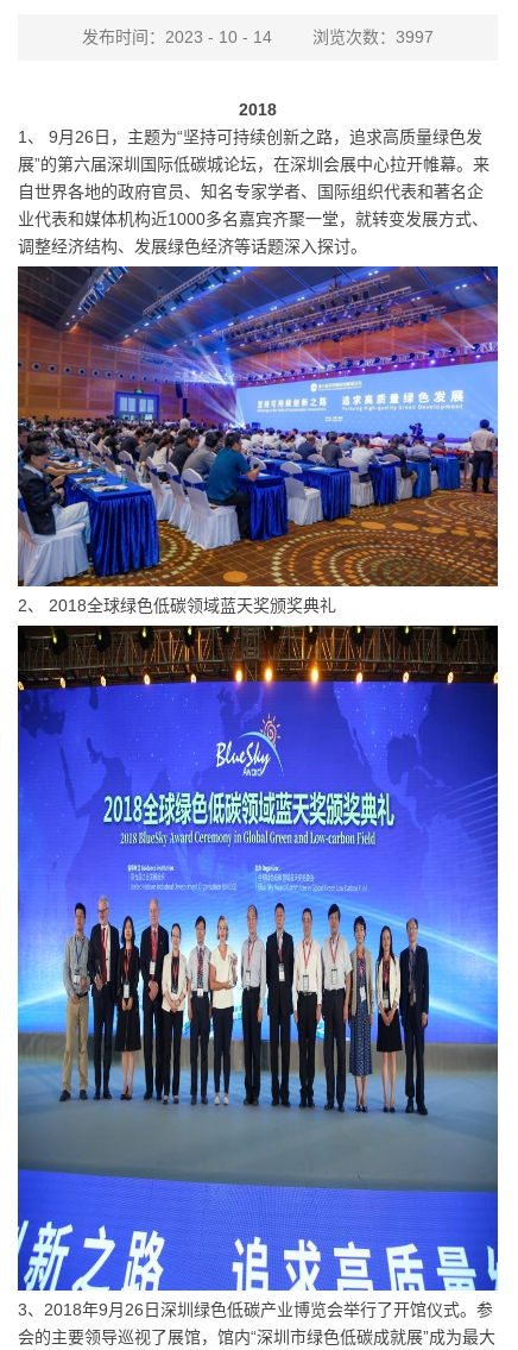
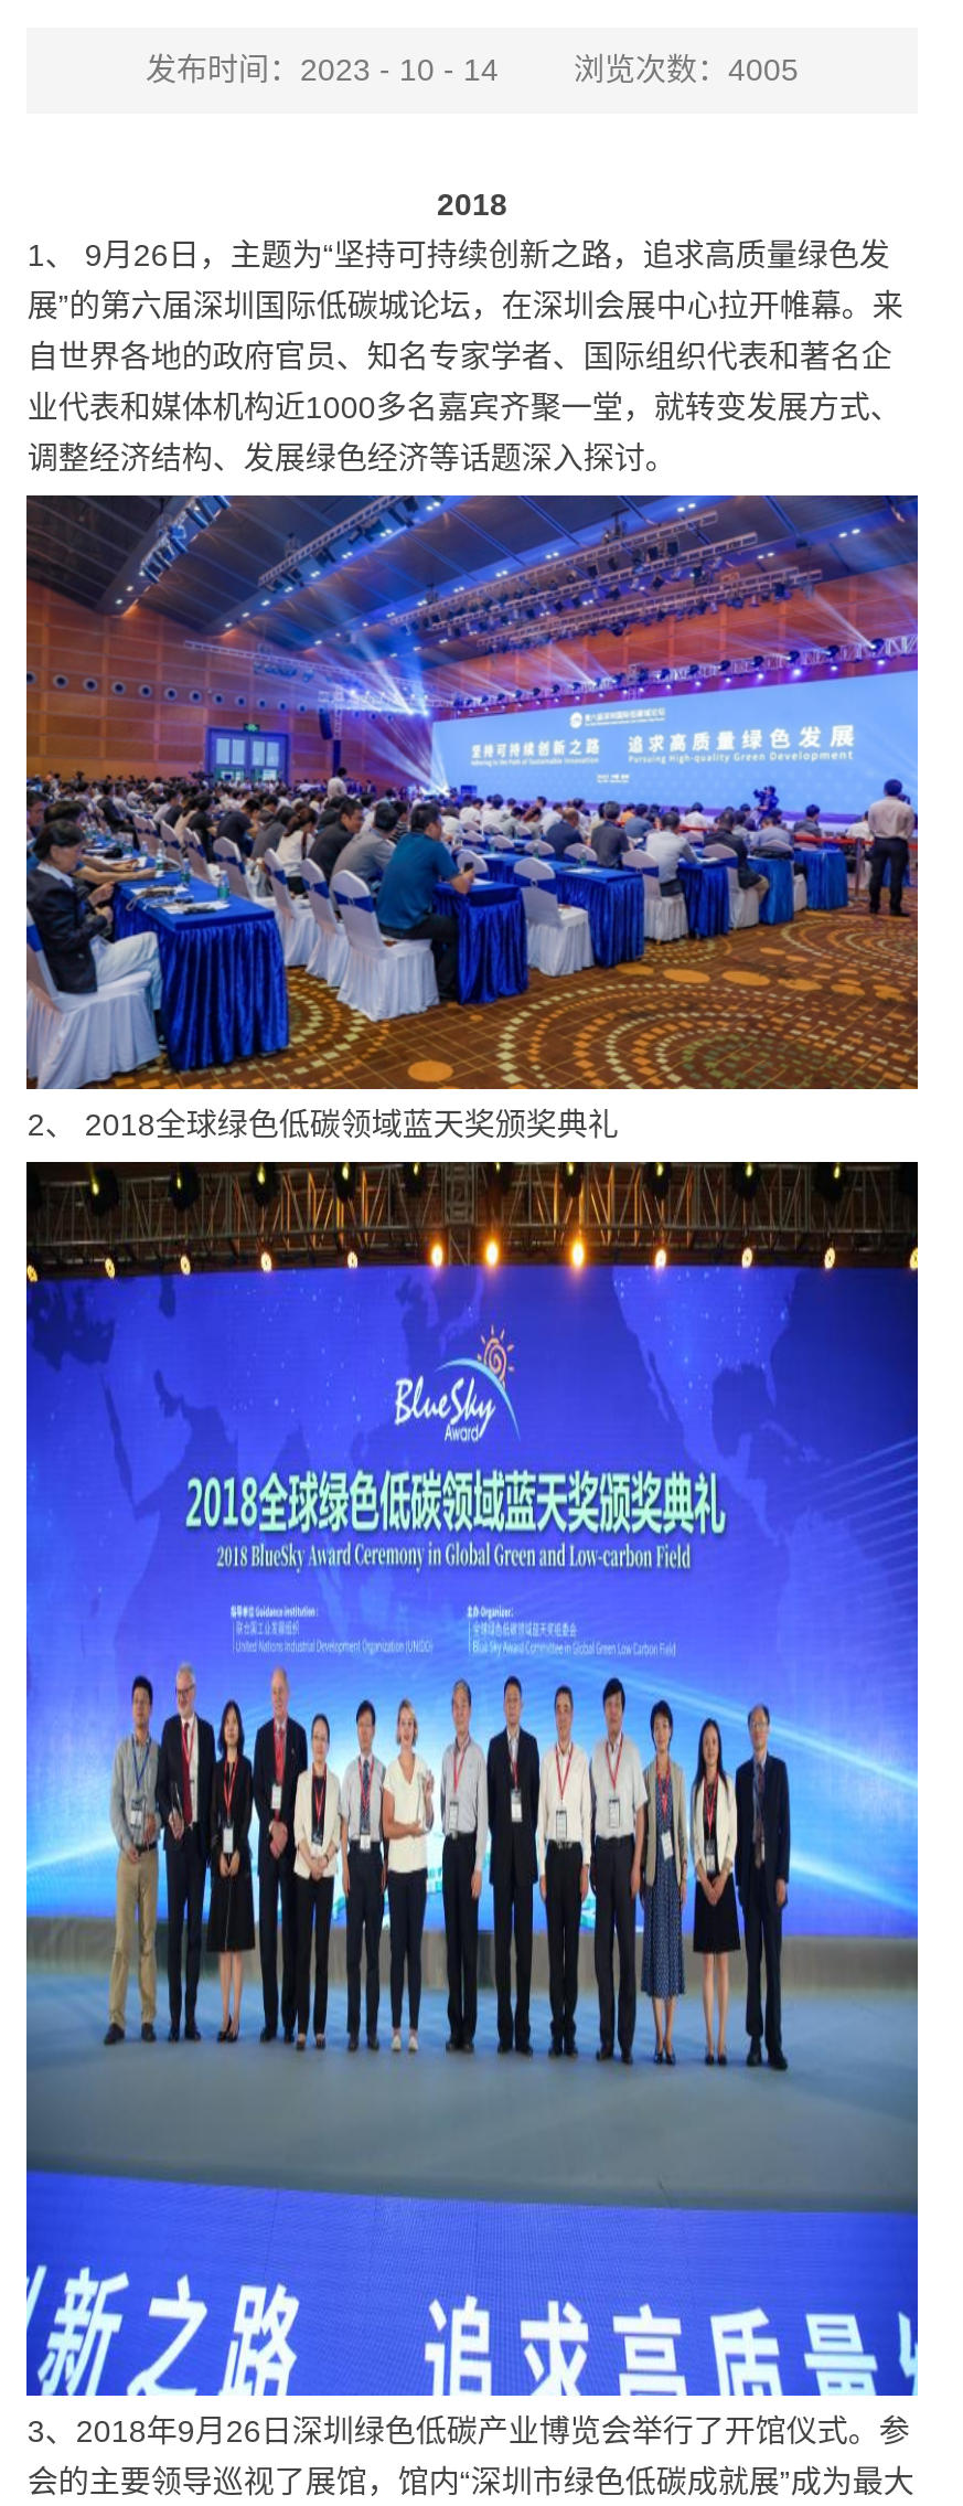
[312,27,434,46] 浏览次数：3997 -> [574,52,799,87] 浏览次数：4005

